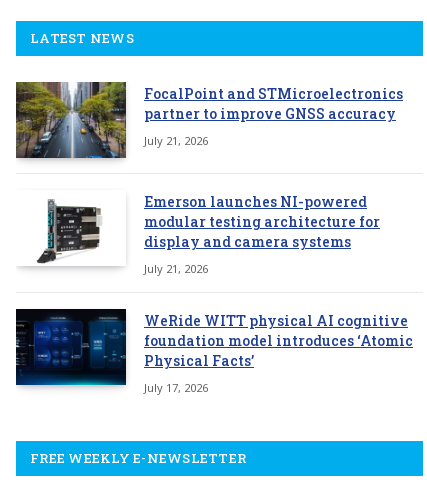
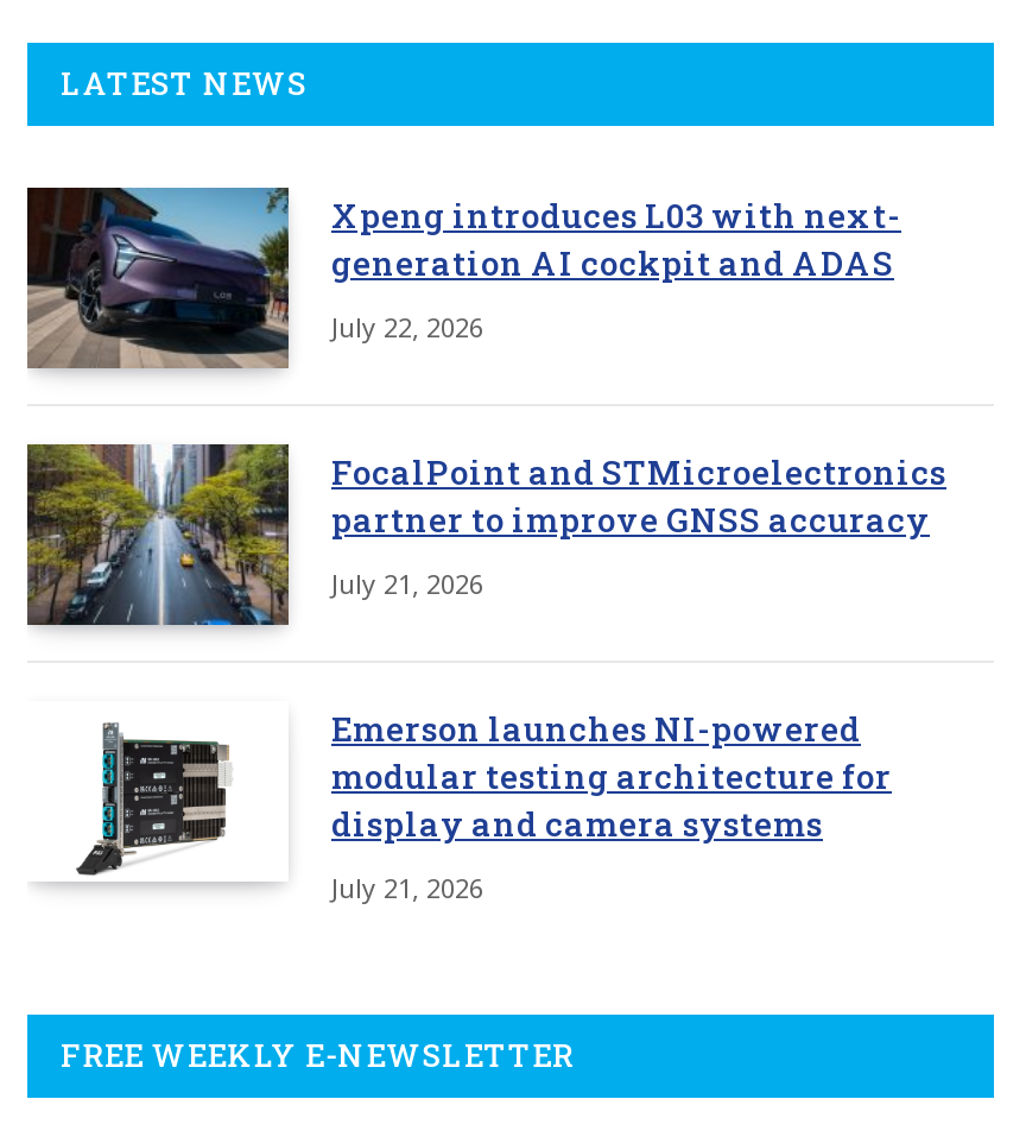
none -> [27,185,901,371] [image] | Xpeng introduces L03 with next- | generation AI cockpit and ADAS | July 22, 2026
moved [14,80,403,276] -> [23,440,946,906]: [image] | FocalPoint and STMicroelectronics | partner to improve GNSS accuracy | July 21, 2026 | Emerson launches NI-powered | modular testing architecture for | display and camera systems | July 21, 2026
[15,308,413,395] [image] | WeRide WITT physical AI cognitive | foundation model introduces ‘Atomic | Physical Facts’ | July 17, 2026 -> none

